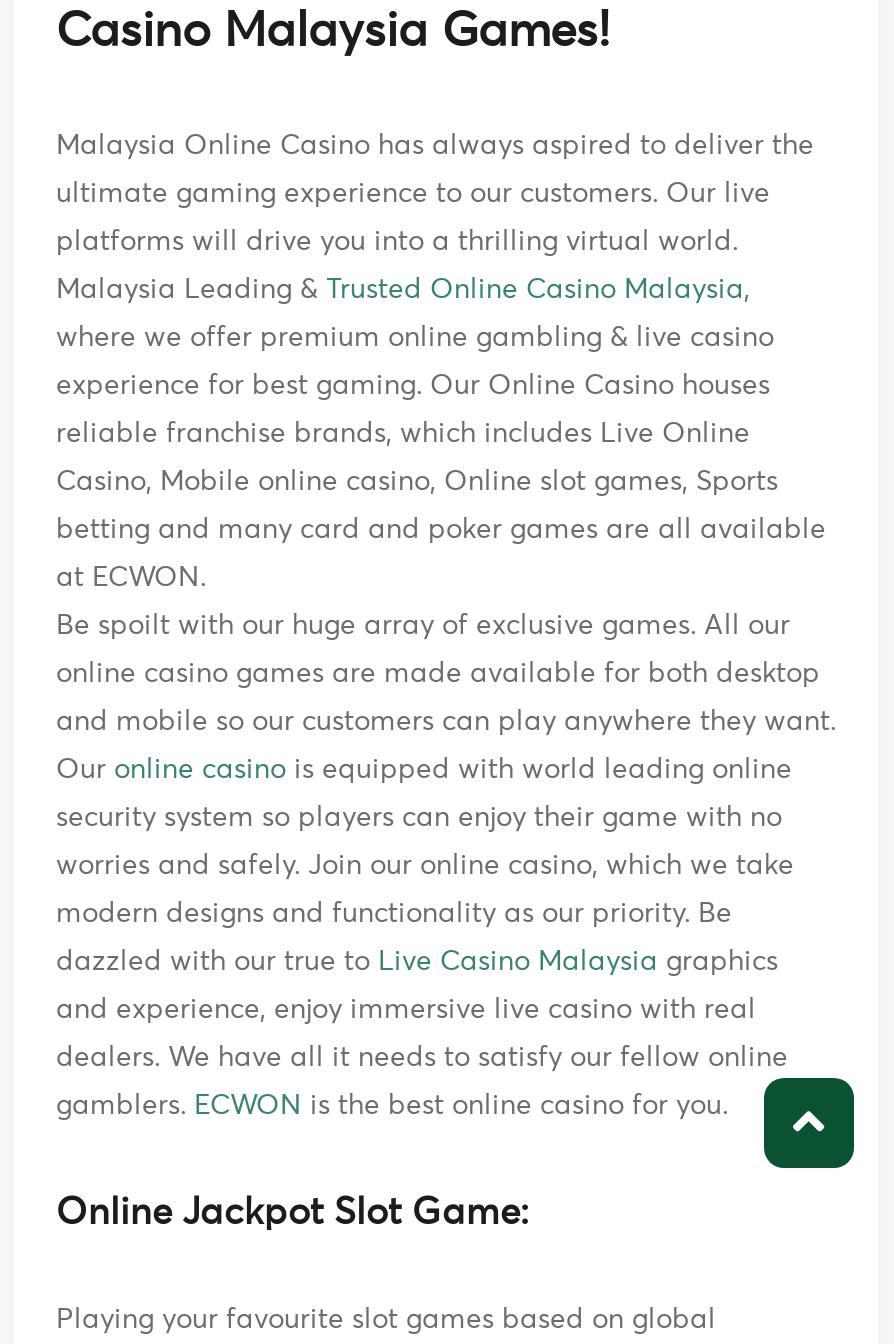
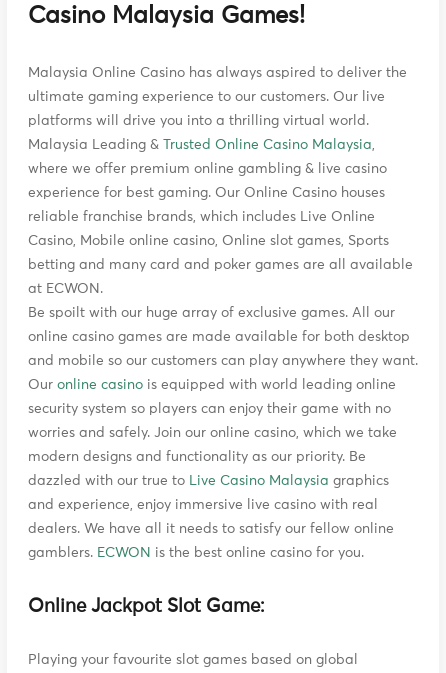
[762,1076,856,1170] [image] -> none

